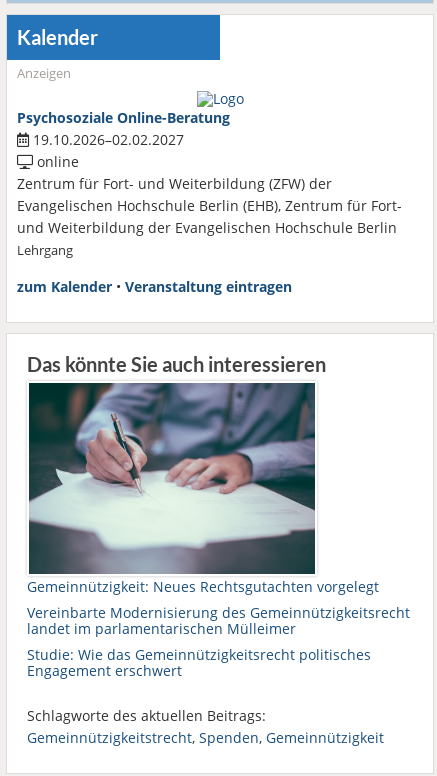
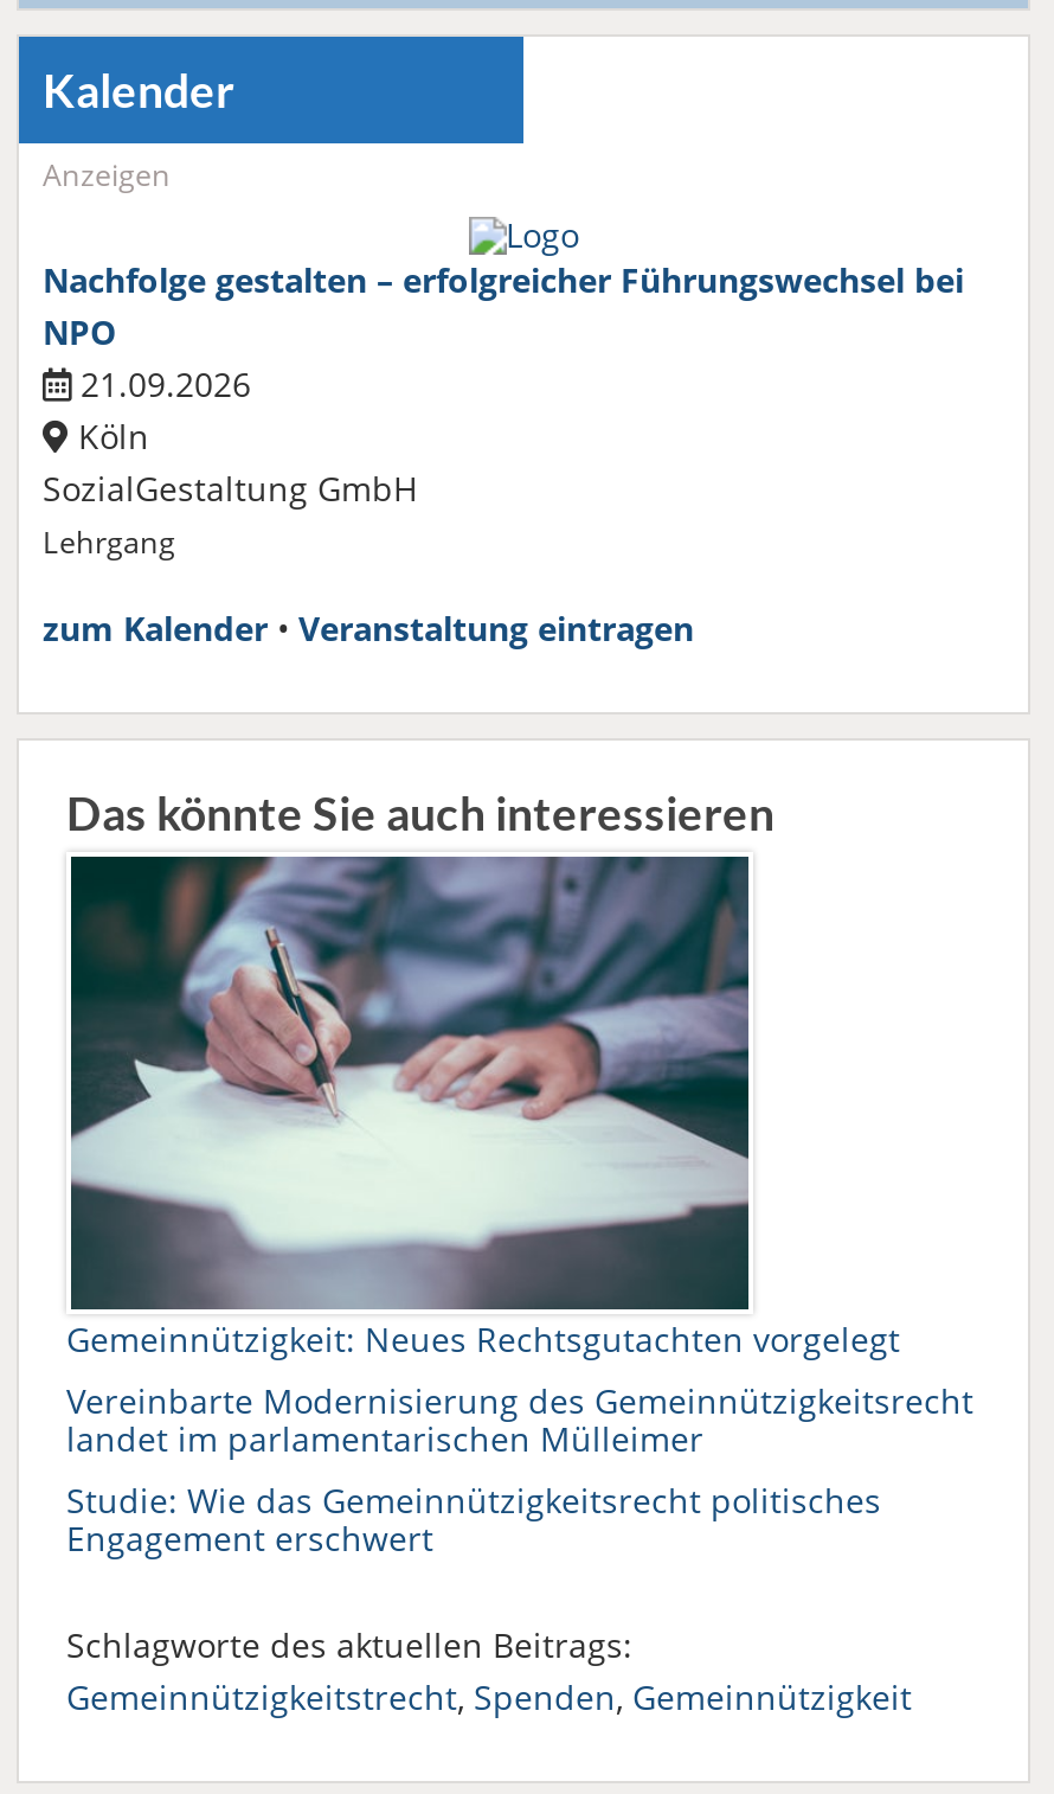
[17,108,402,237] Psychosoziale Online-Beratung | 19.10.2026–02.02.2027 | online | Zentrum für Fort- und Weiterbildung (ZFW) der | Evangelischen Hochschule Berlin (EHB), Zentrum für Fort- | und Weiterbildung der Evangelischen Hochschule Berlin -> [43,256,964,510] Nachfolge gestalten – erfolgreicher Führungswechsel bei | NPO | 21.09.2026 | Köln | SozialGestaltung GmbH

